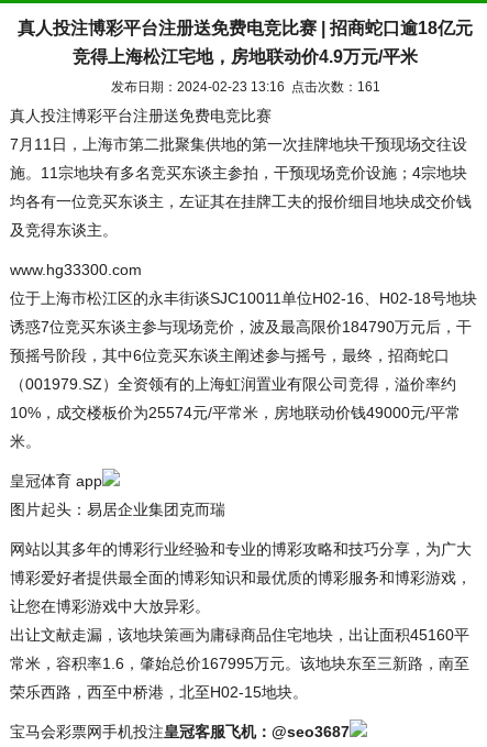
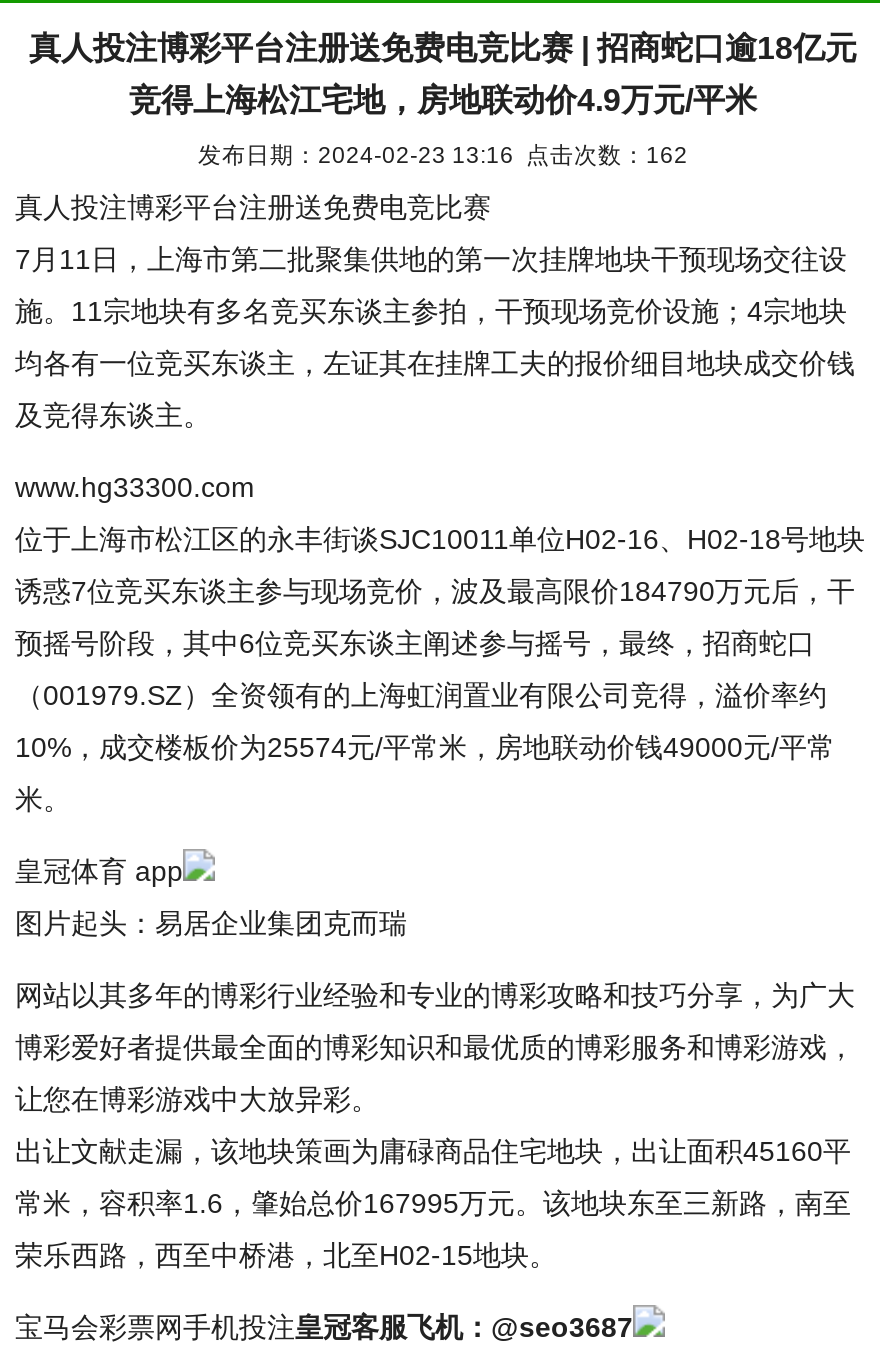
[110,79,380,94] 发布日期：2024-02-23 13:16 点击次数：161 -> [198,141,688,167] 发布日期：2024-02-23 13:16 点击次数：162

